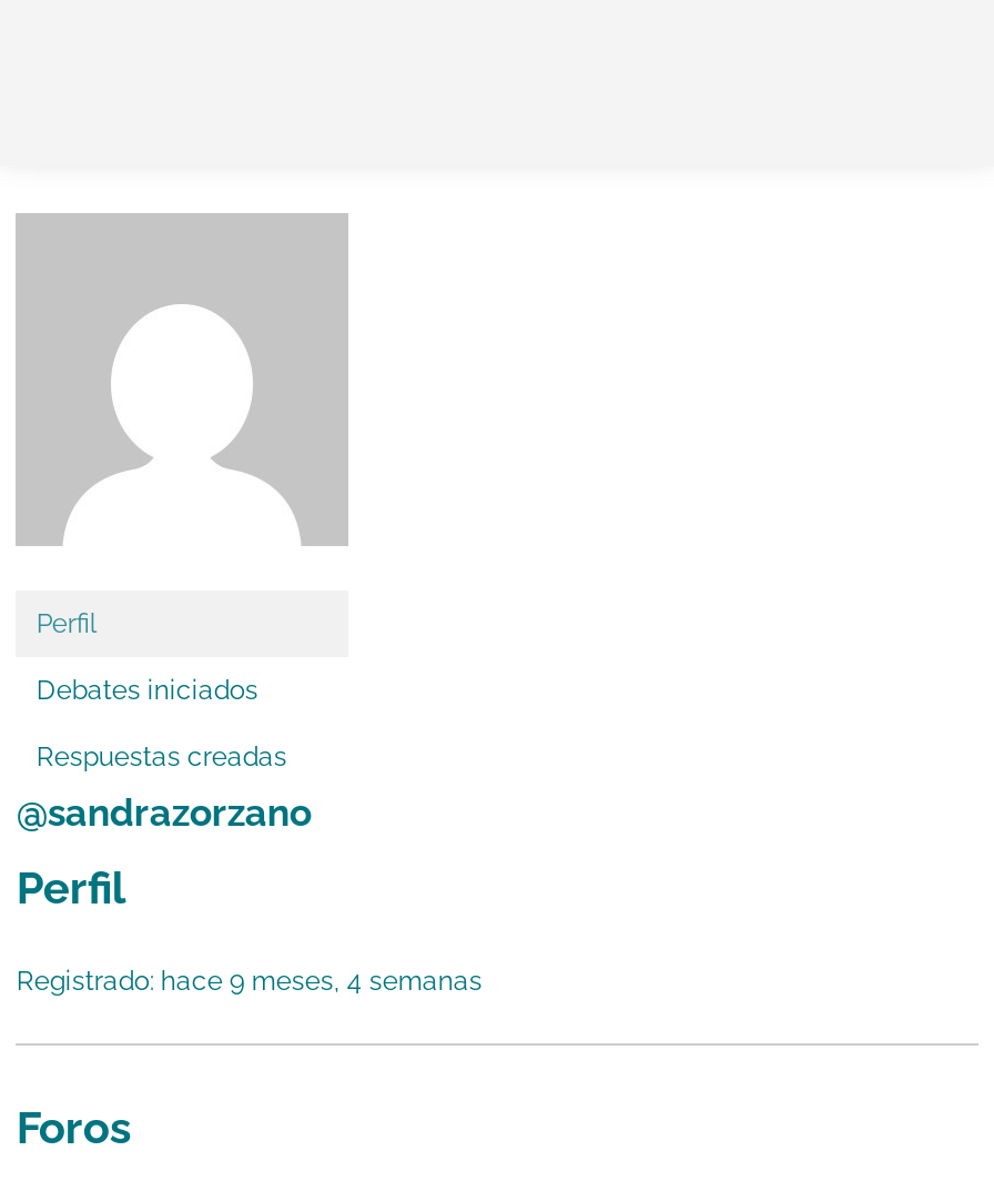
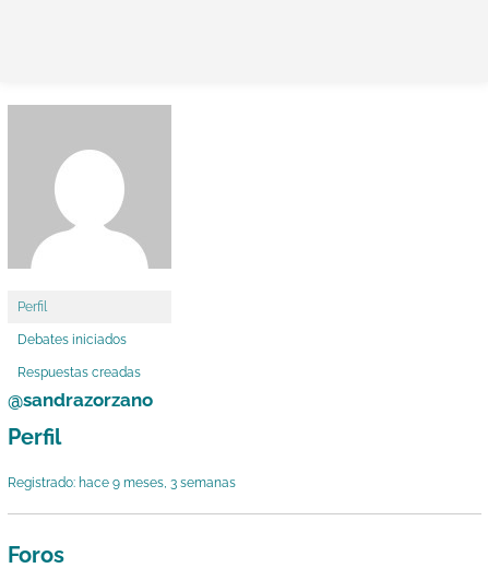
[16,965,482,996] Registrado: hace 9 meses, 4 semanas -> [8,475,236,490] Registrado: hace 9 meses, 3 semanas

